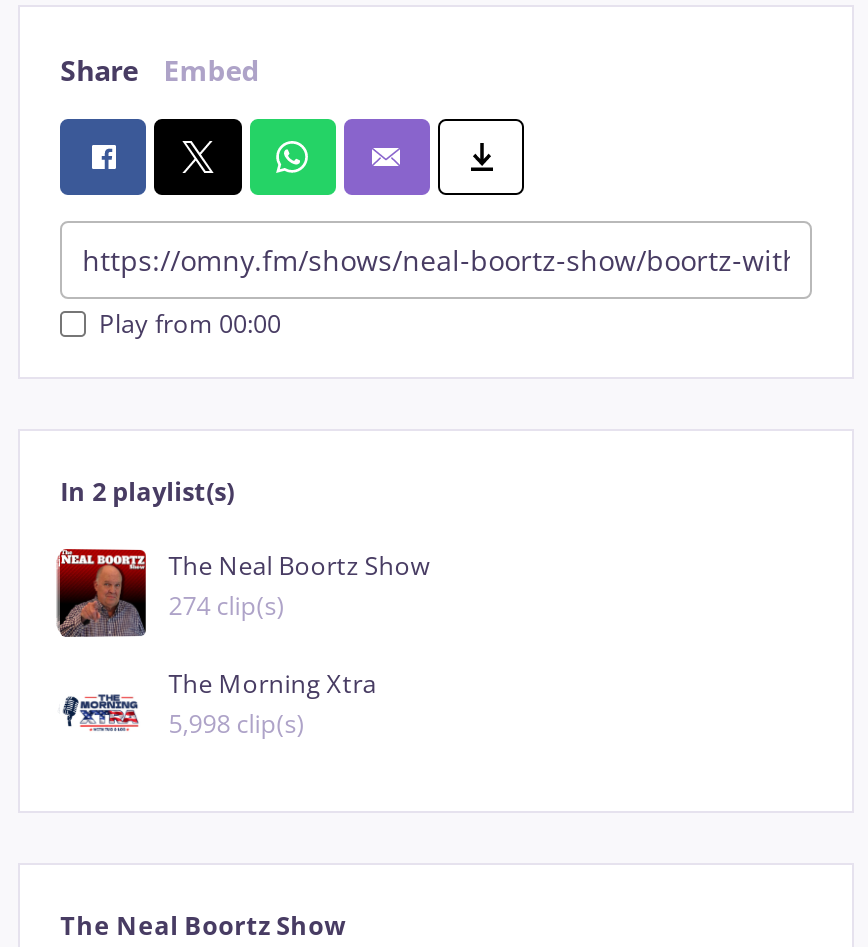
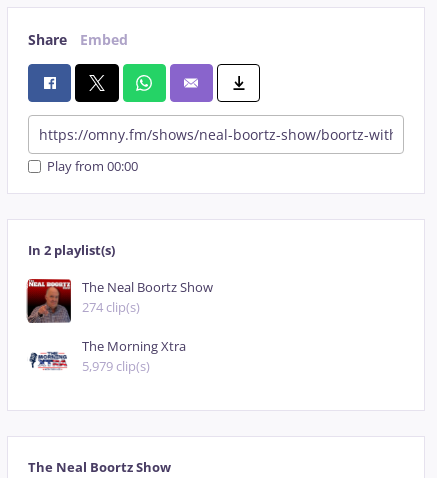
[168,708,304,742] 5,998 clip(s) -> [82,358,150,375] 5,979 clip(s)

